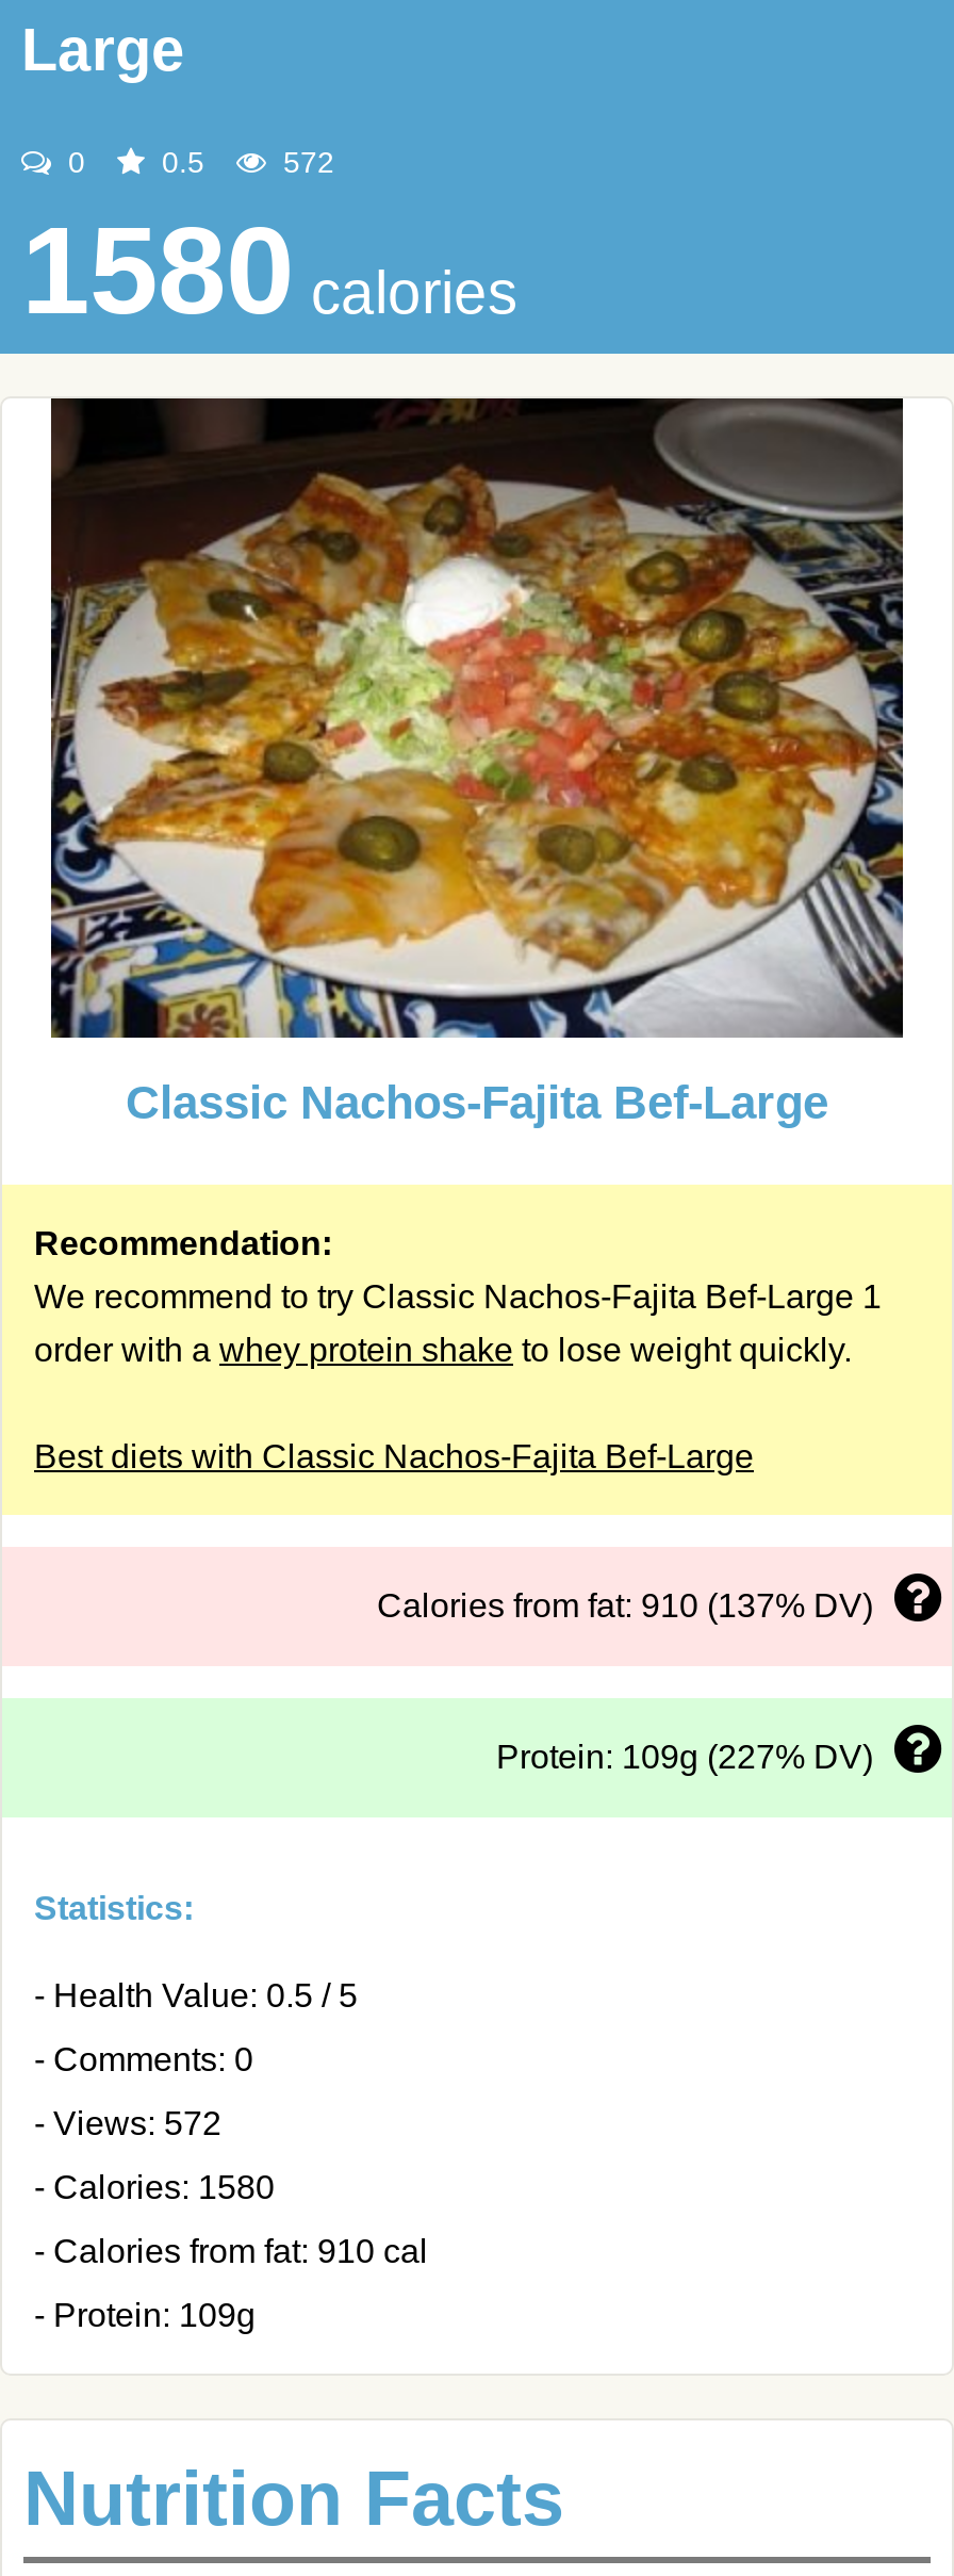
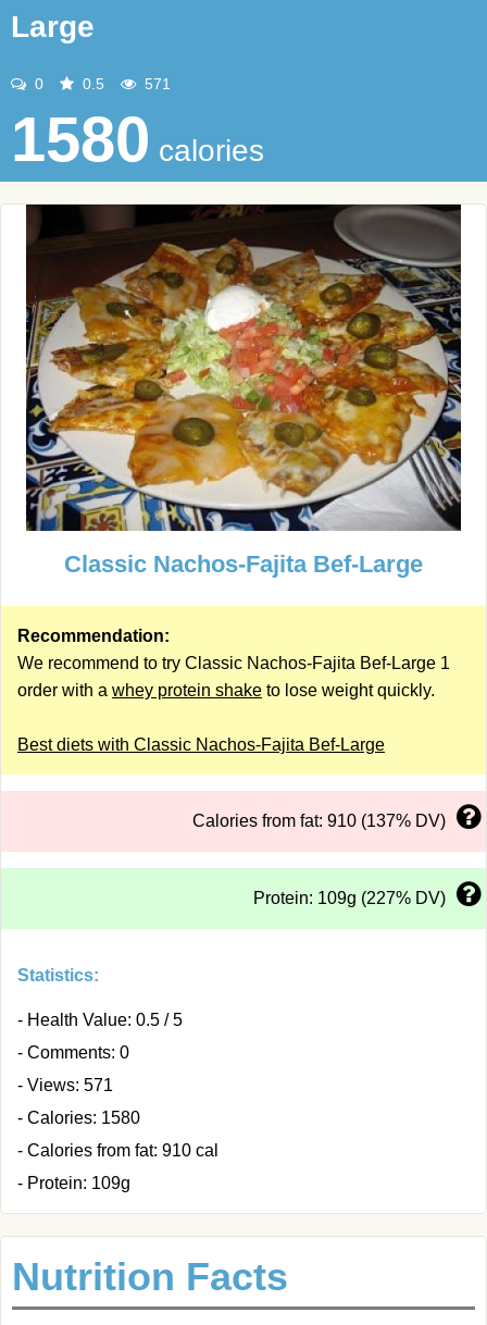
[275,145,334,179] 572 -> [140,75,171,92] 571
[34,2105,221,2141] - Views: 572 -> [17,1076,113,1094] - Views: 571

